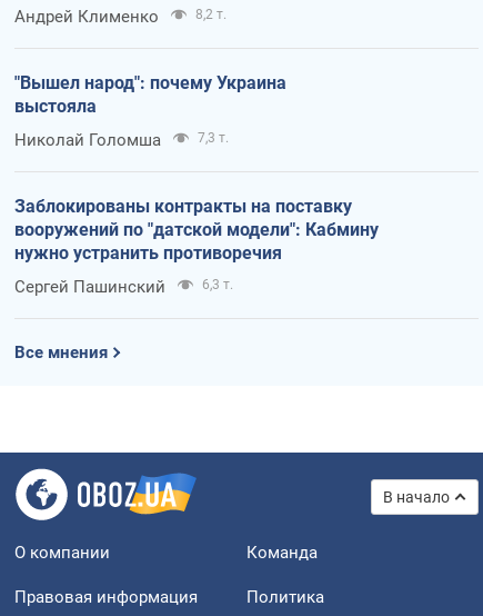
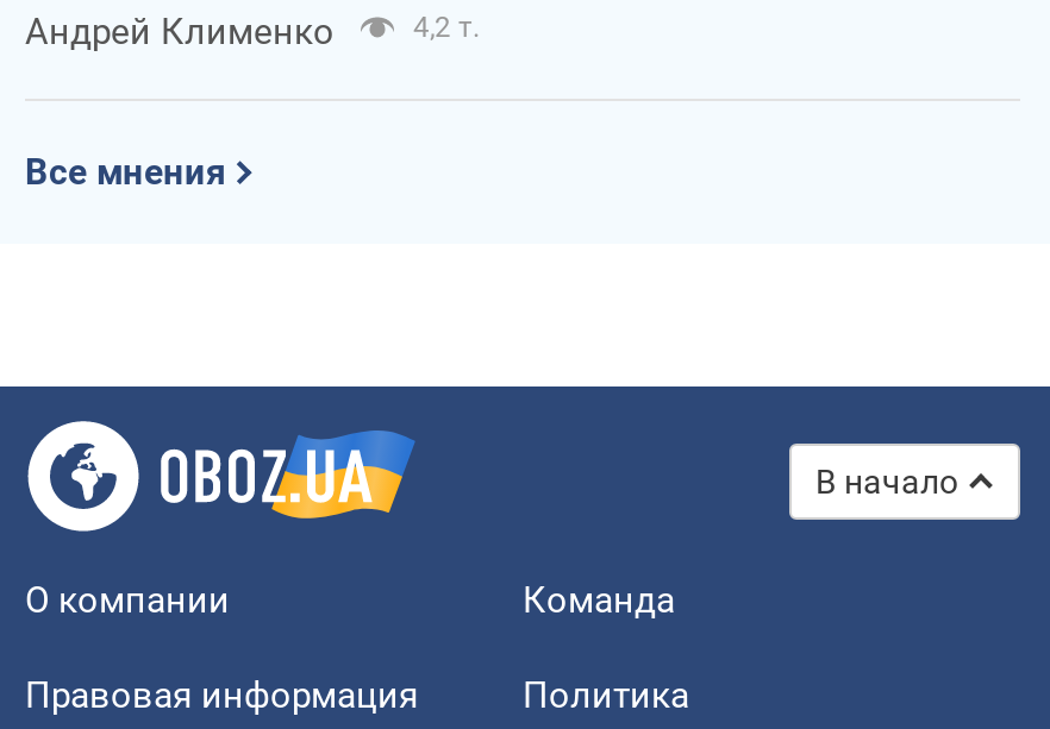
[14,6,379,297] 8,2 т. | "Вышел народ": почему Украина | выстояла | Николай Голомша | 7,3 т. | Заблокированы контракты на поставку | вооружений по "датской модели": Кабмину | нужно устранить противоречия | Сергей Пашинский | 6,3 т. -> [413,10,480,43] 4,2 т.

